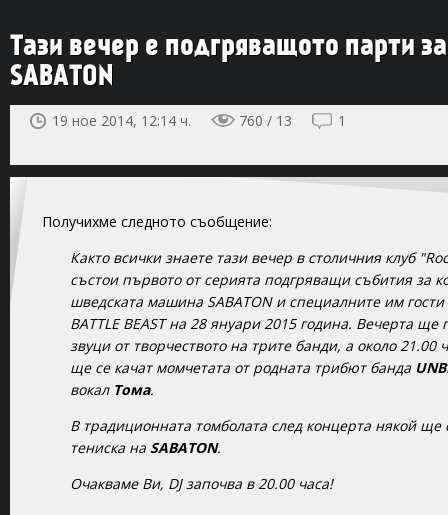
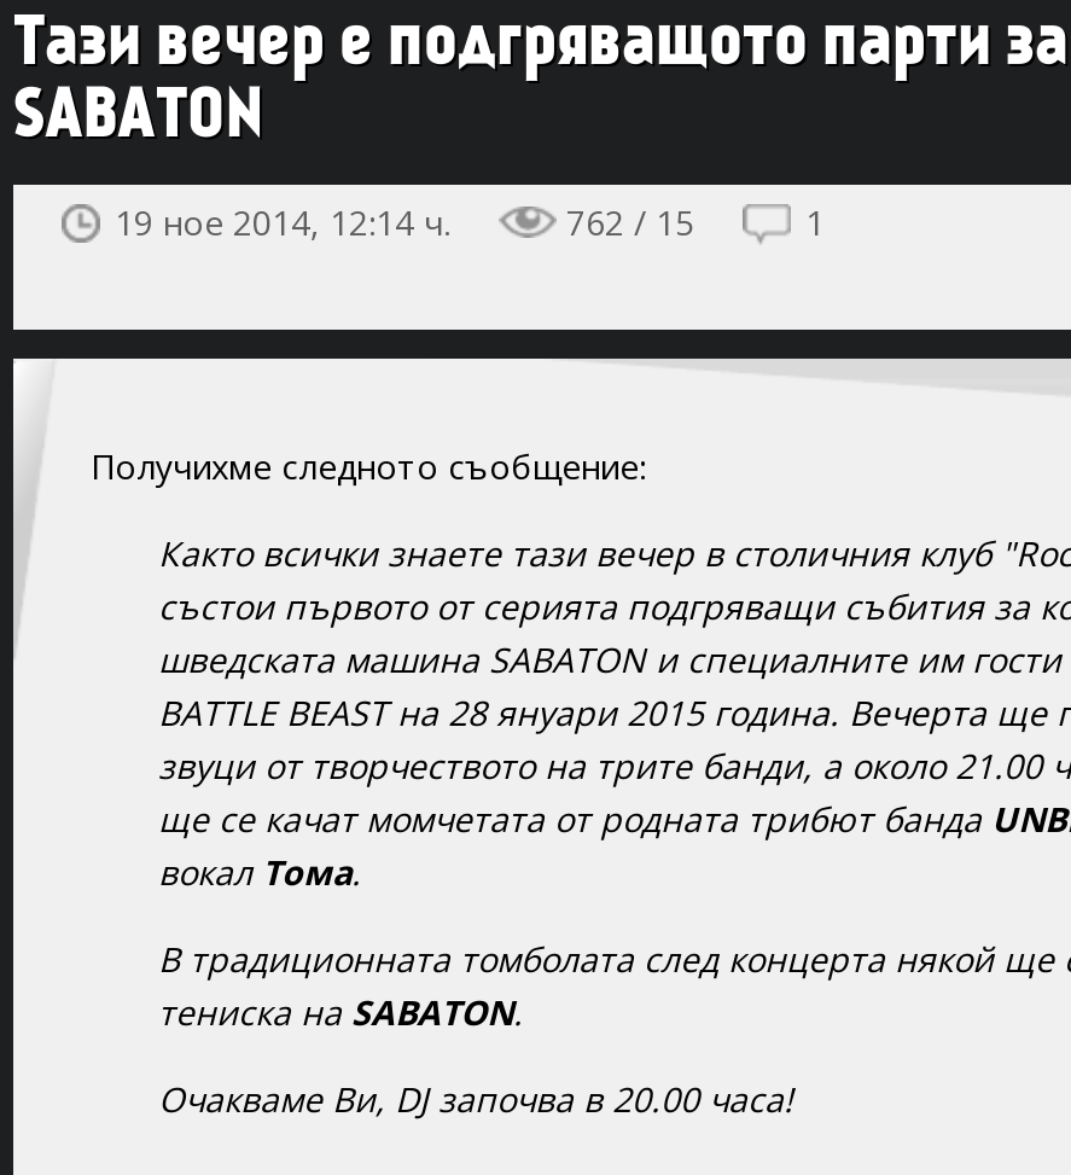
[239,111,292,130] 760 / 13 -> [566,200,694,246] 762 / 15

